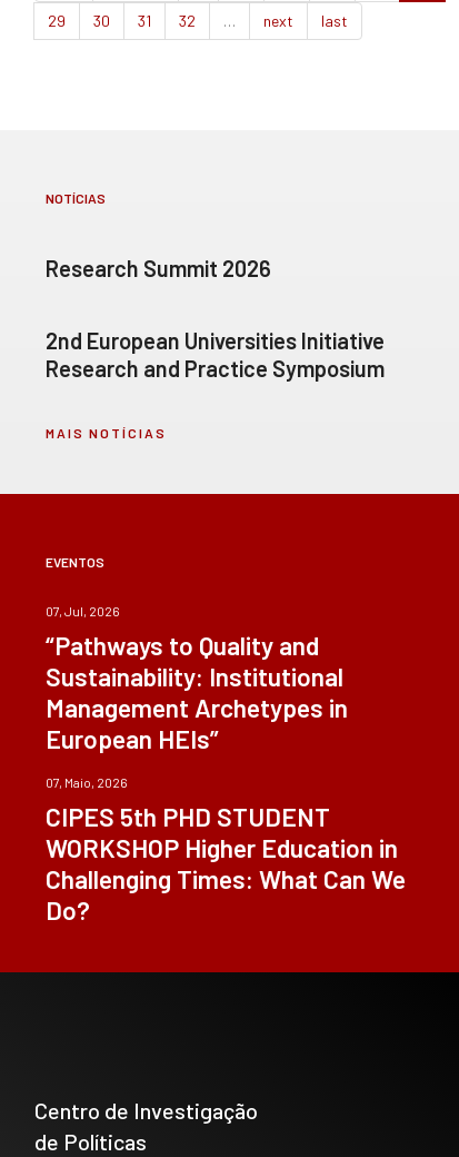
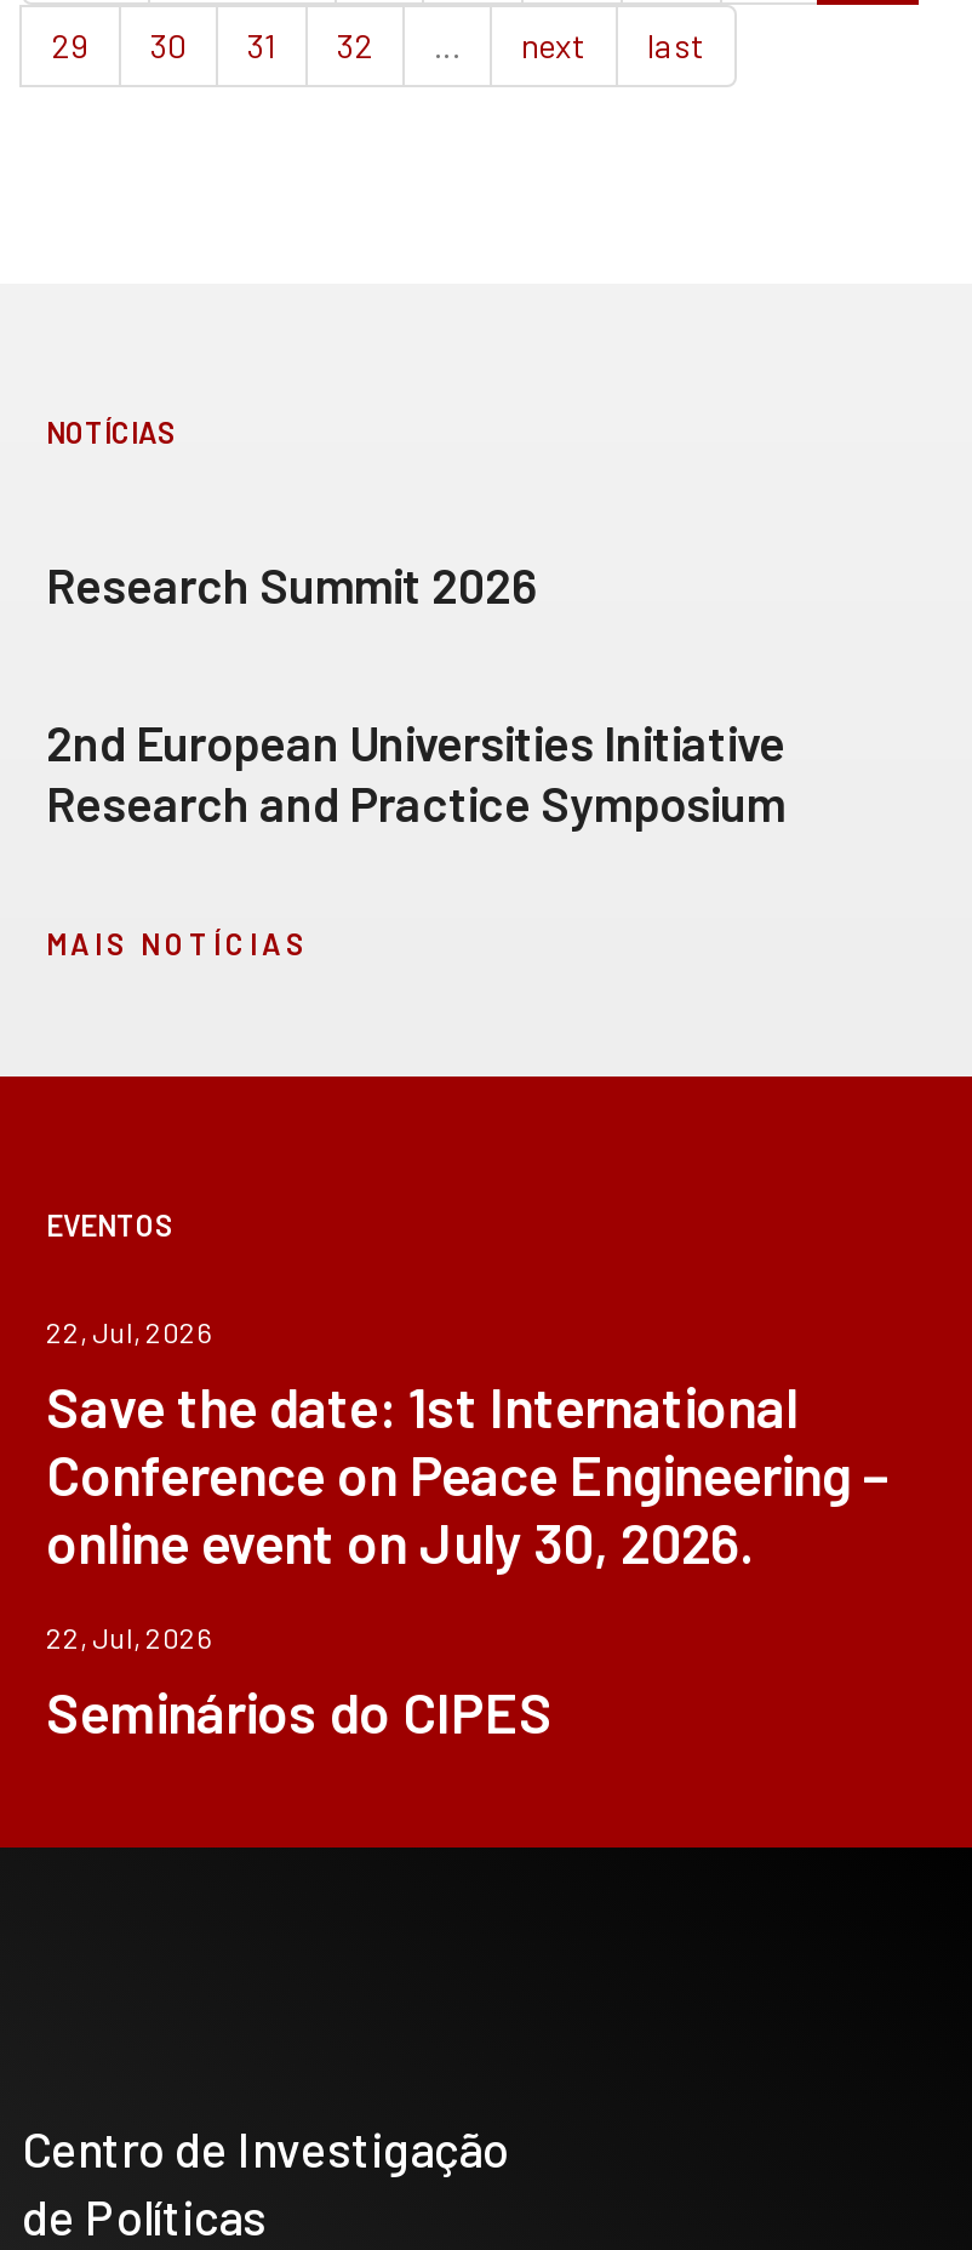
[46,602,348,754] 07, Jul, 2026 | “Pathways to Quality and | Sustainability: Institutional | Management Archetypes in | European HEIs” -> [46,1313,890,1575] 22, Jul, 2026 | Save the date: 1st International | Conference on Peace Engineering – | online event on July 30, 2026.
[46,774,406,925] 07, Maio, 2026 | CIPES 5th PHD STUDENT | WORKSHOP Higher Education in | Challenging Times: What Can We | Do? -> [46,1618,553,1744] 22, Jul, 2026 | Seminários do CIPES

